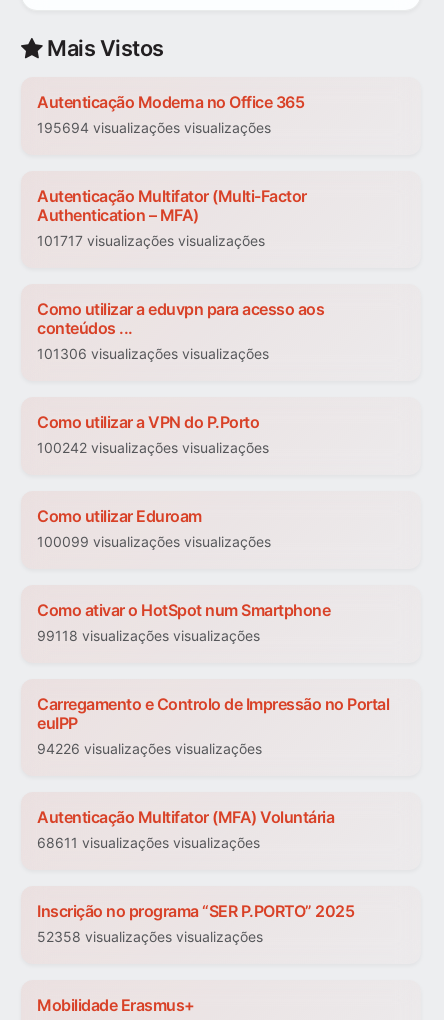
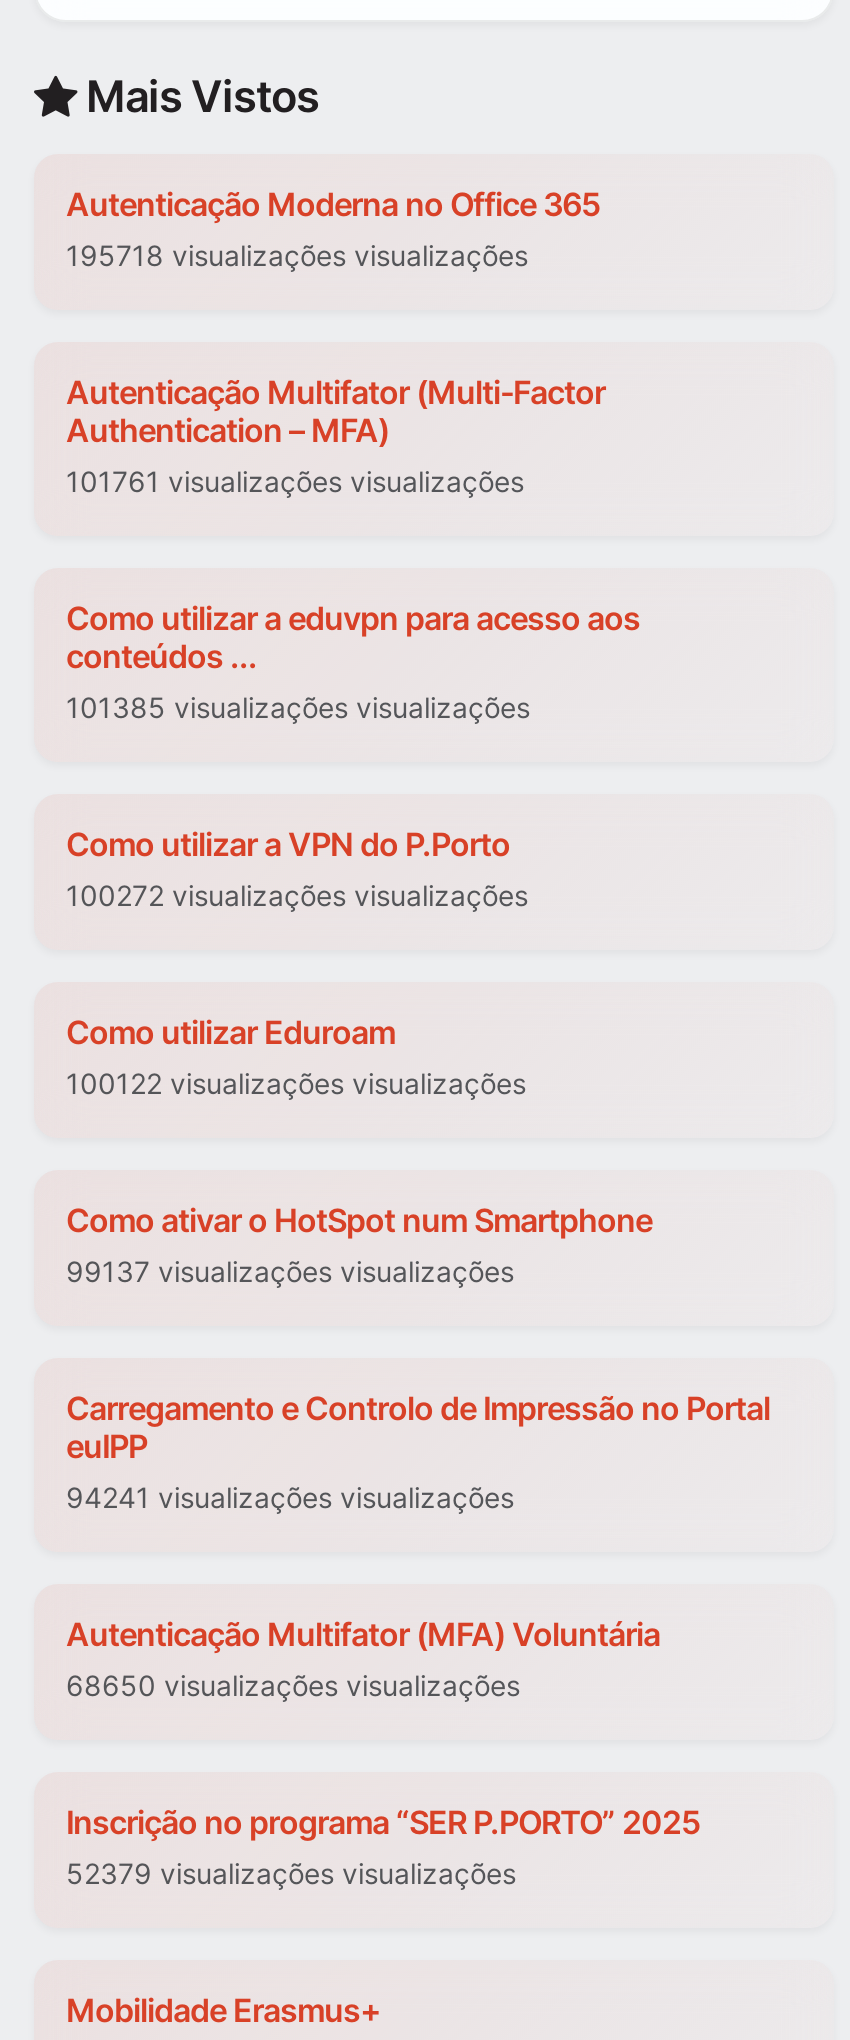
[37,119,271,136] 195694 visualizações visualizações -> [66,239,528,273] 195718 visualizações visualizações
[37,232,265,249] 101717 visualizações visualizações -> [66,465,524,499] 101761 visualizações visualizações
[37,345,269,362] 101306 visualizações visualizações -> [66,691,530,725] 101385 visualizações visualizações
[37,439,269,456] 100242 visualizações visualizações -> [66,879,528,913] 100272 visualizações visualizações
[37,533,271,550] 100099 visualizações visualizações -> [66,1067,526,1101] 100122 visualizações visualizações
[37,627,260,644] 99118 visualizações visualizações -> [66,1255,514,1289] 99137 visualizações visualizações
[37,740,262,757] 94226 visualizações visualizações -> [66,1481,514,1515] 94241 visualizações visualizações
[37,834,260,851] 68611 visualizações visualizações -> [66,1669,520,1703] 68650 visualizações visualizações
[37,928,263,945] 52358 visualizações visualizações -> [66,1857,516,1891] 52379 visualizações visualizações

